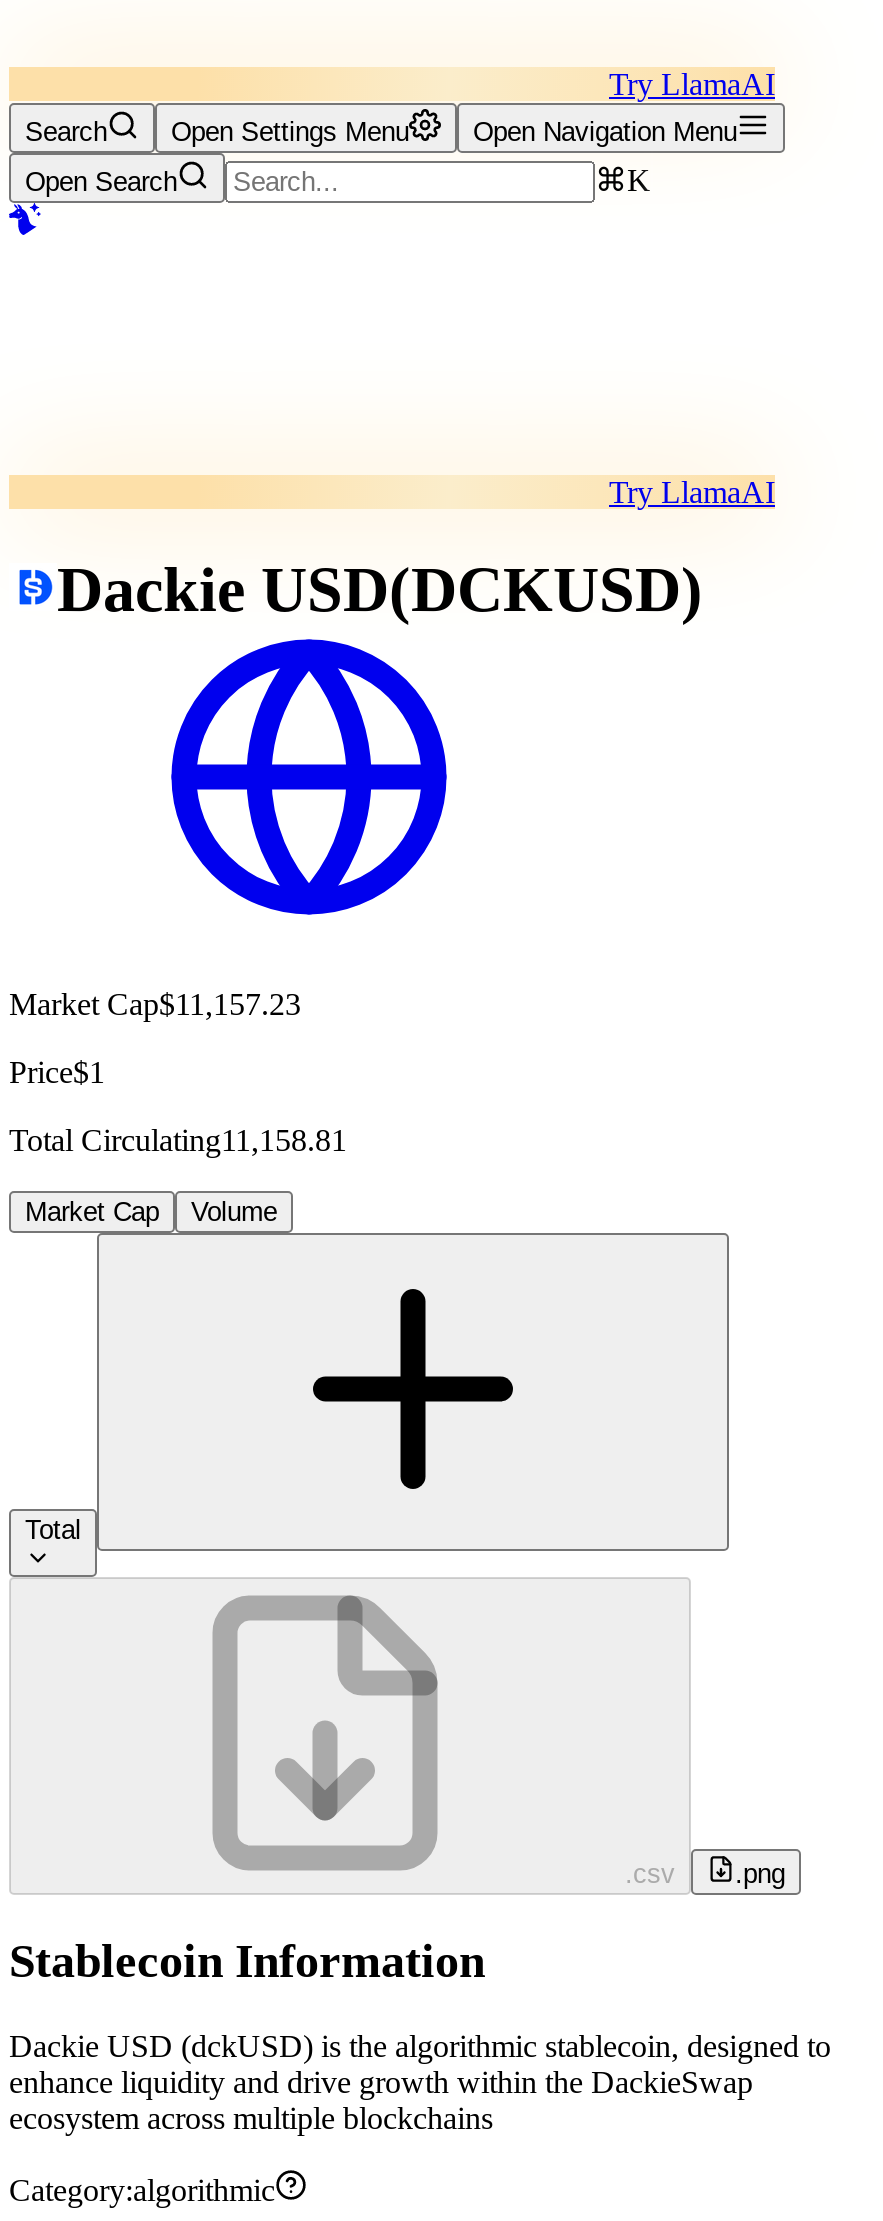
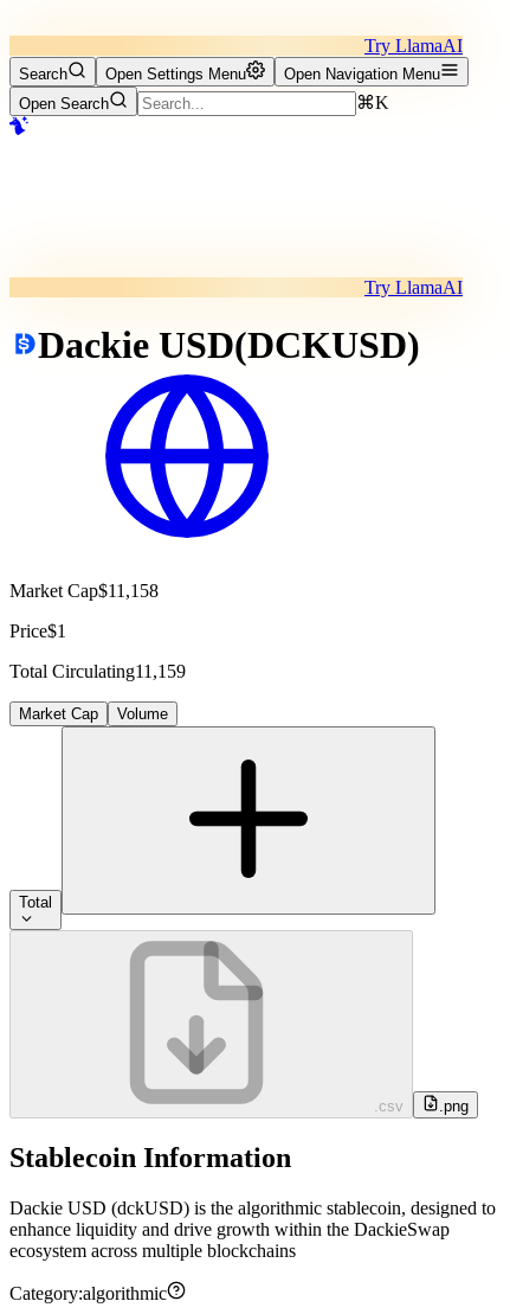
[9,987,301,1021] Market Cap$11,157.23 -> [9,580,159,601] Market Cap$11,158
[9,1123,347,1157] Total Circulating11,158.81 -> [9,661,186,681] Total Circulating11,159

